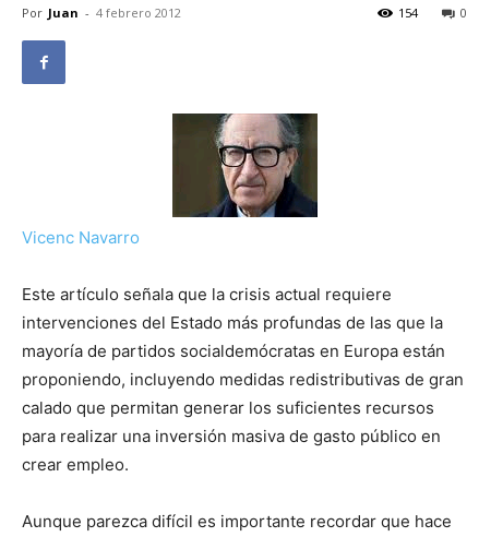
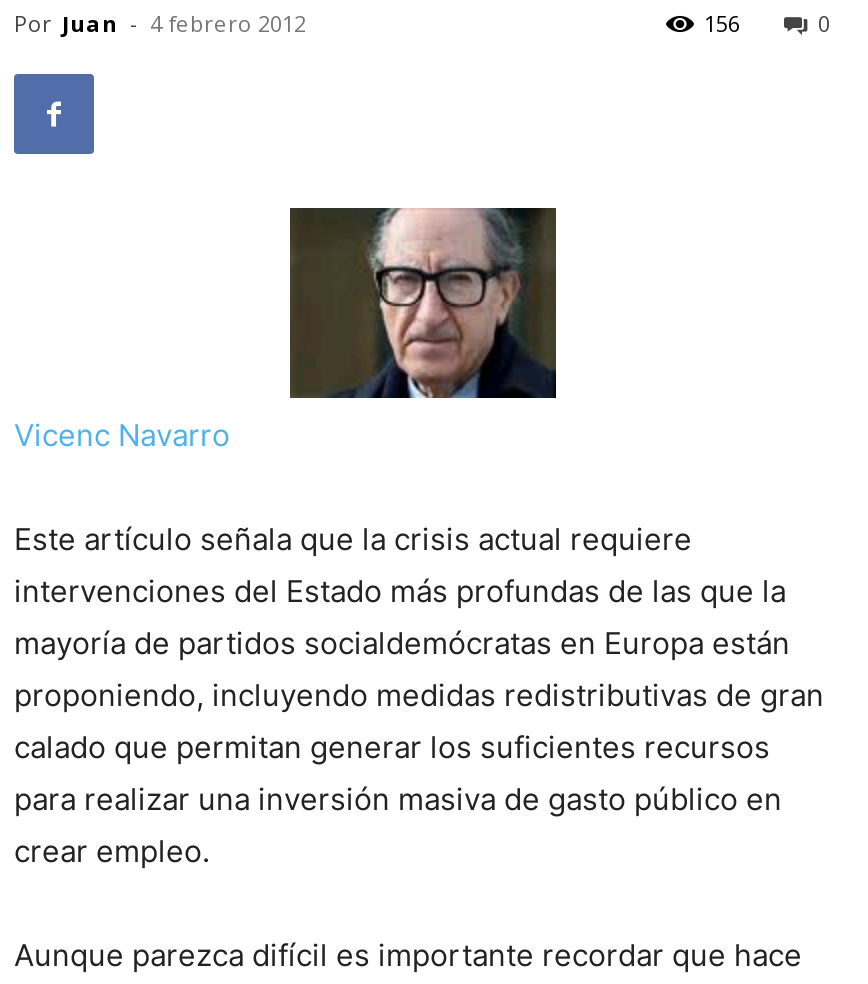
[398,5,418,21] 154 -> [704,9,740,39] 156

